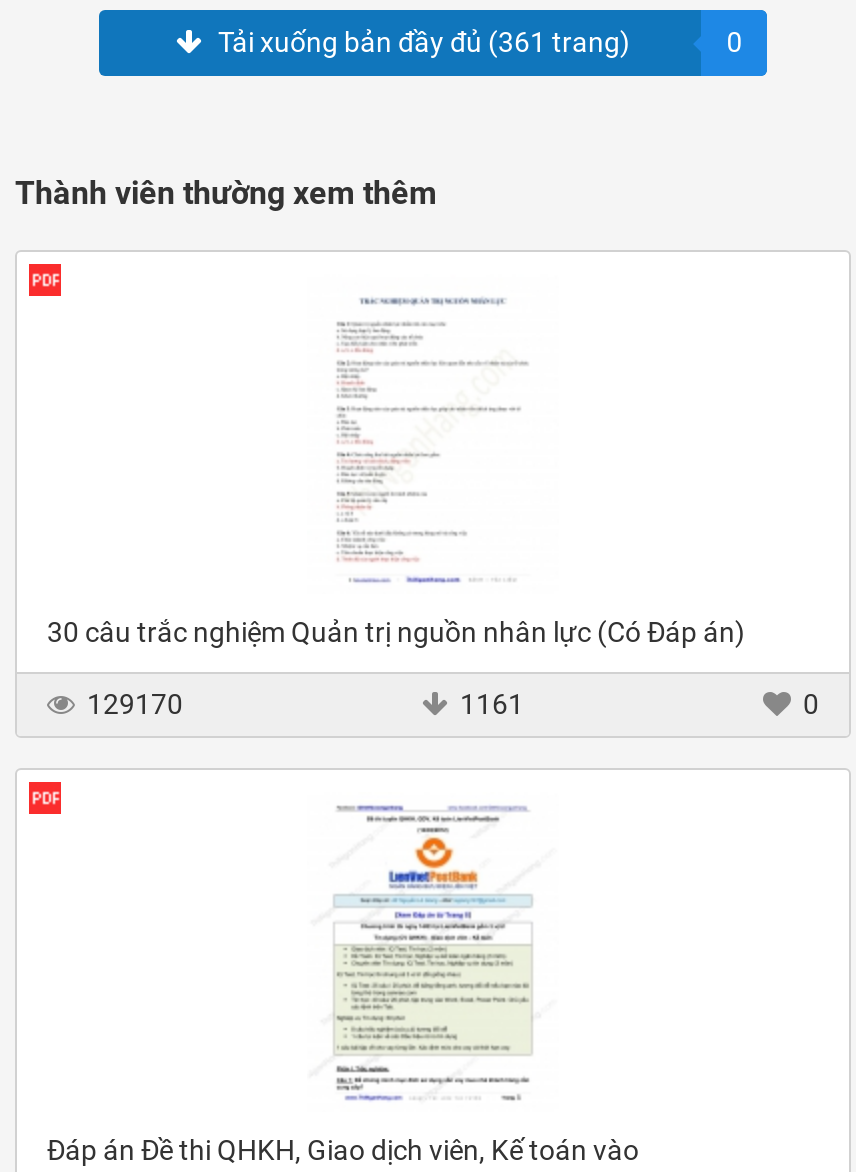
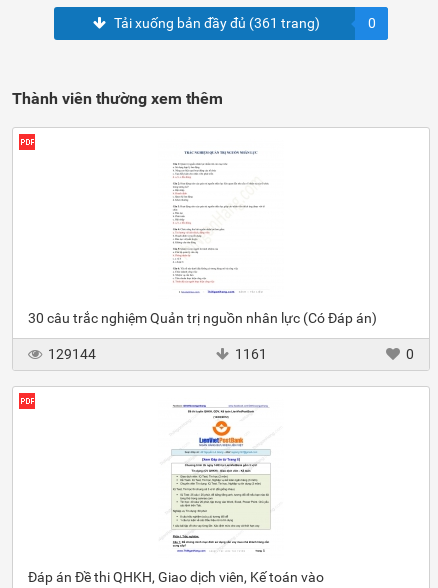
[81,688,183,720] 129170 -> [45,346,96,362] 129144

